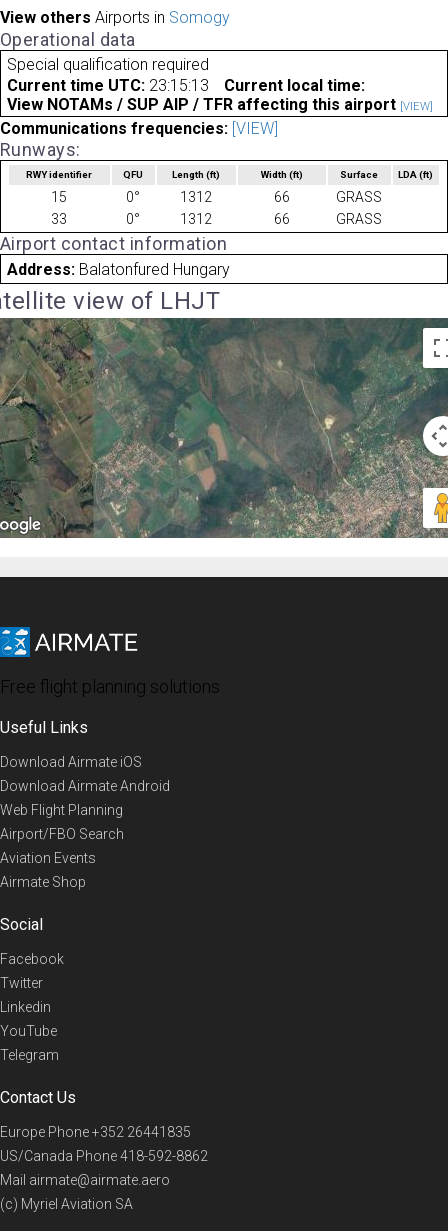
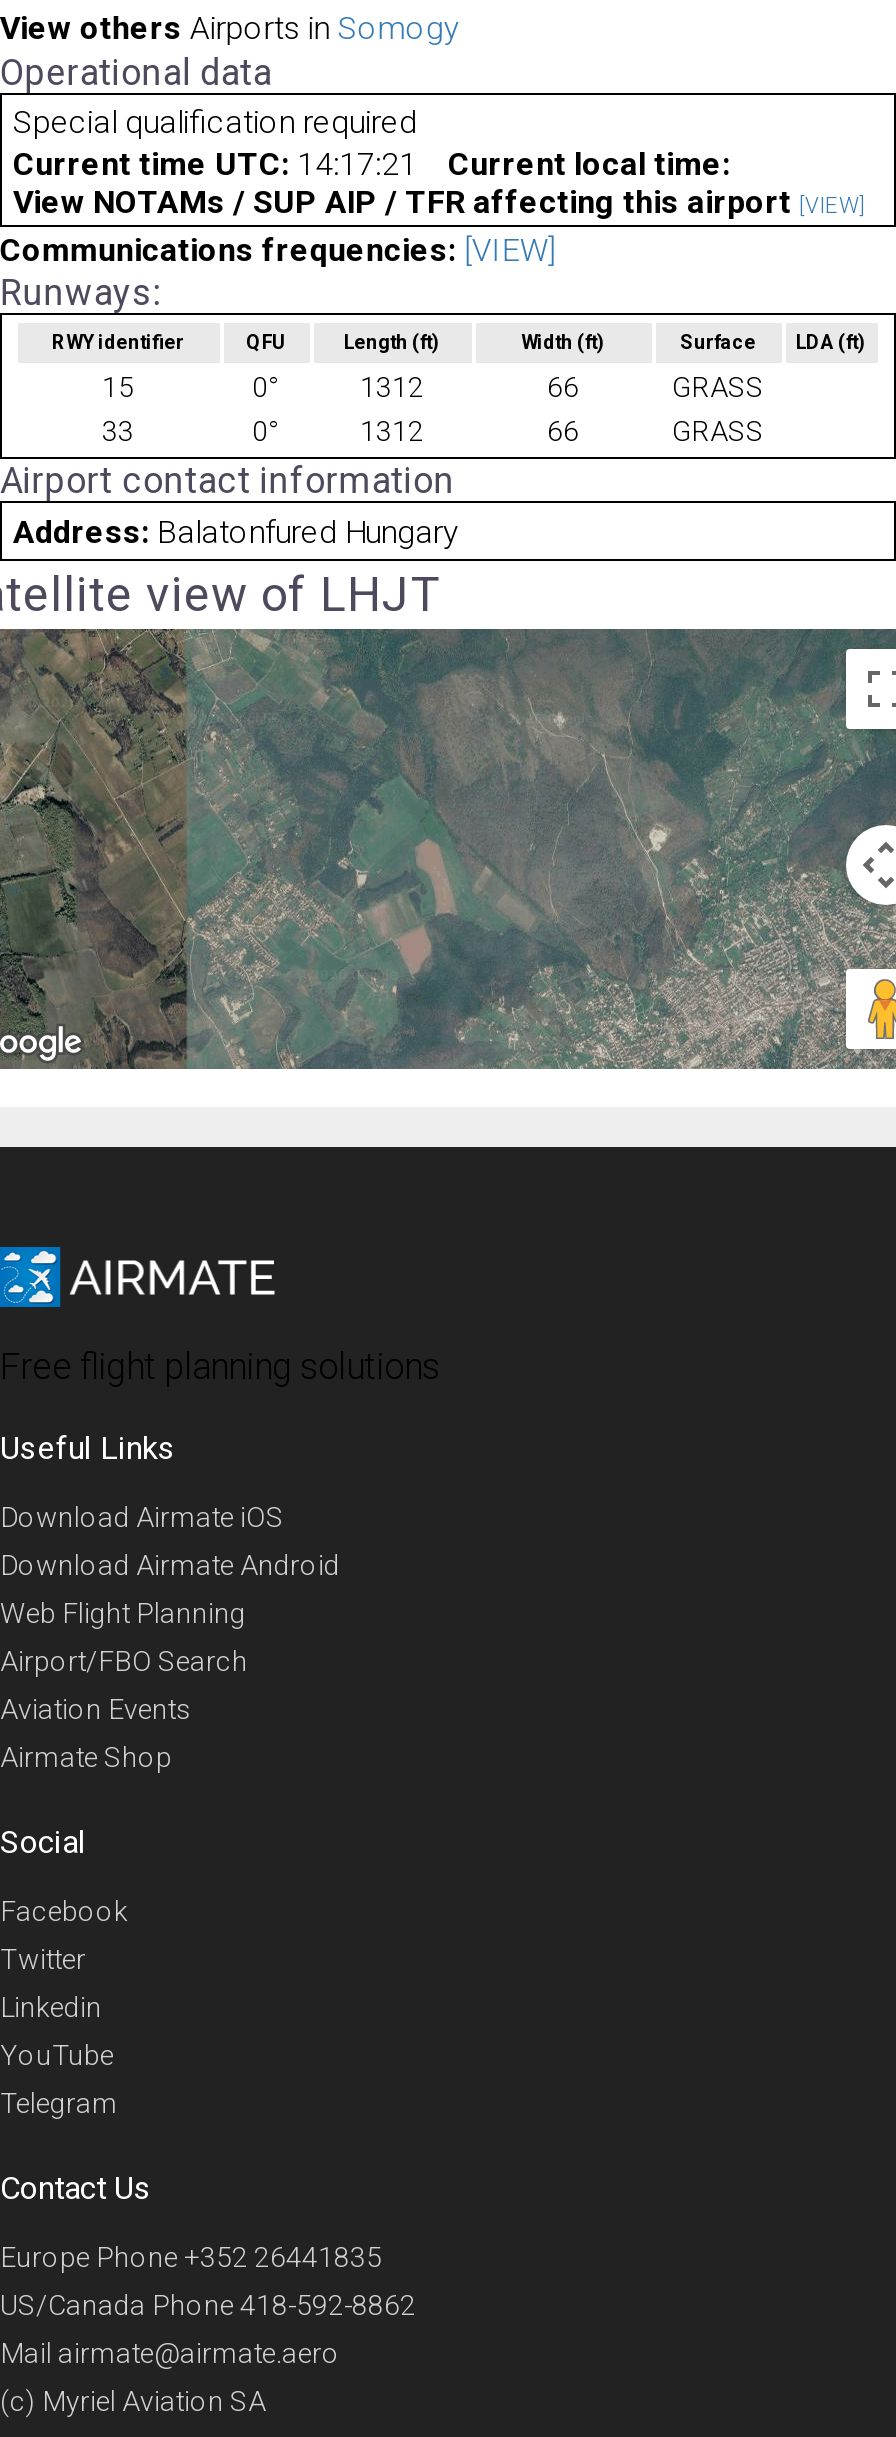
[6,76,208,95] Current time UTC: 23:15:13 -> [13,146,417,184] Current time UTC: 14:17:21

